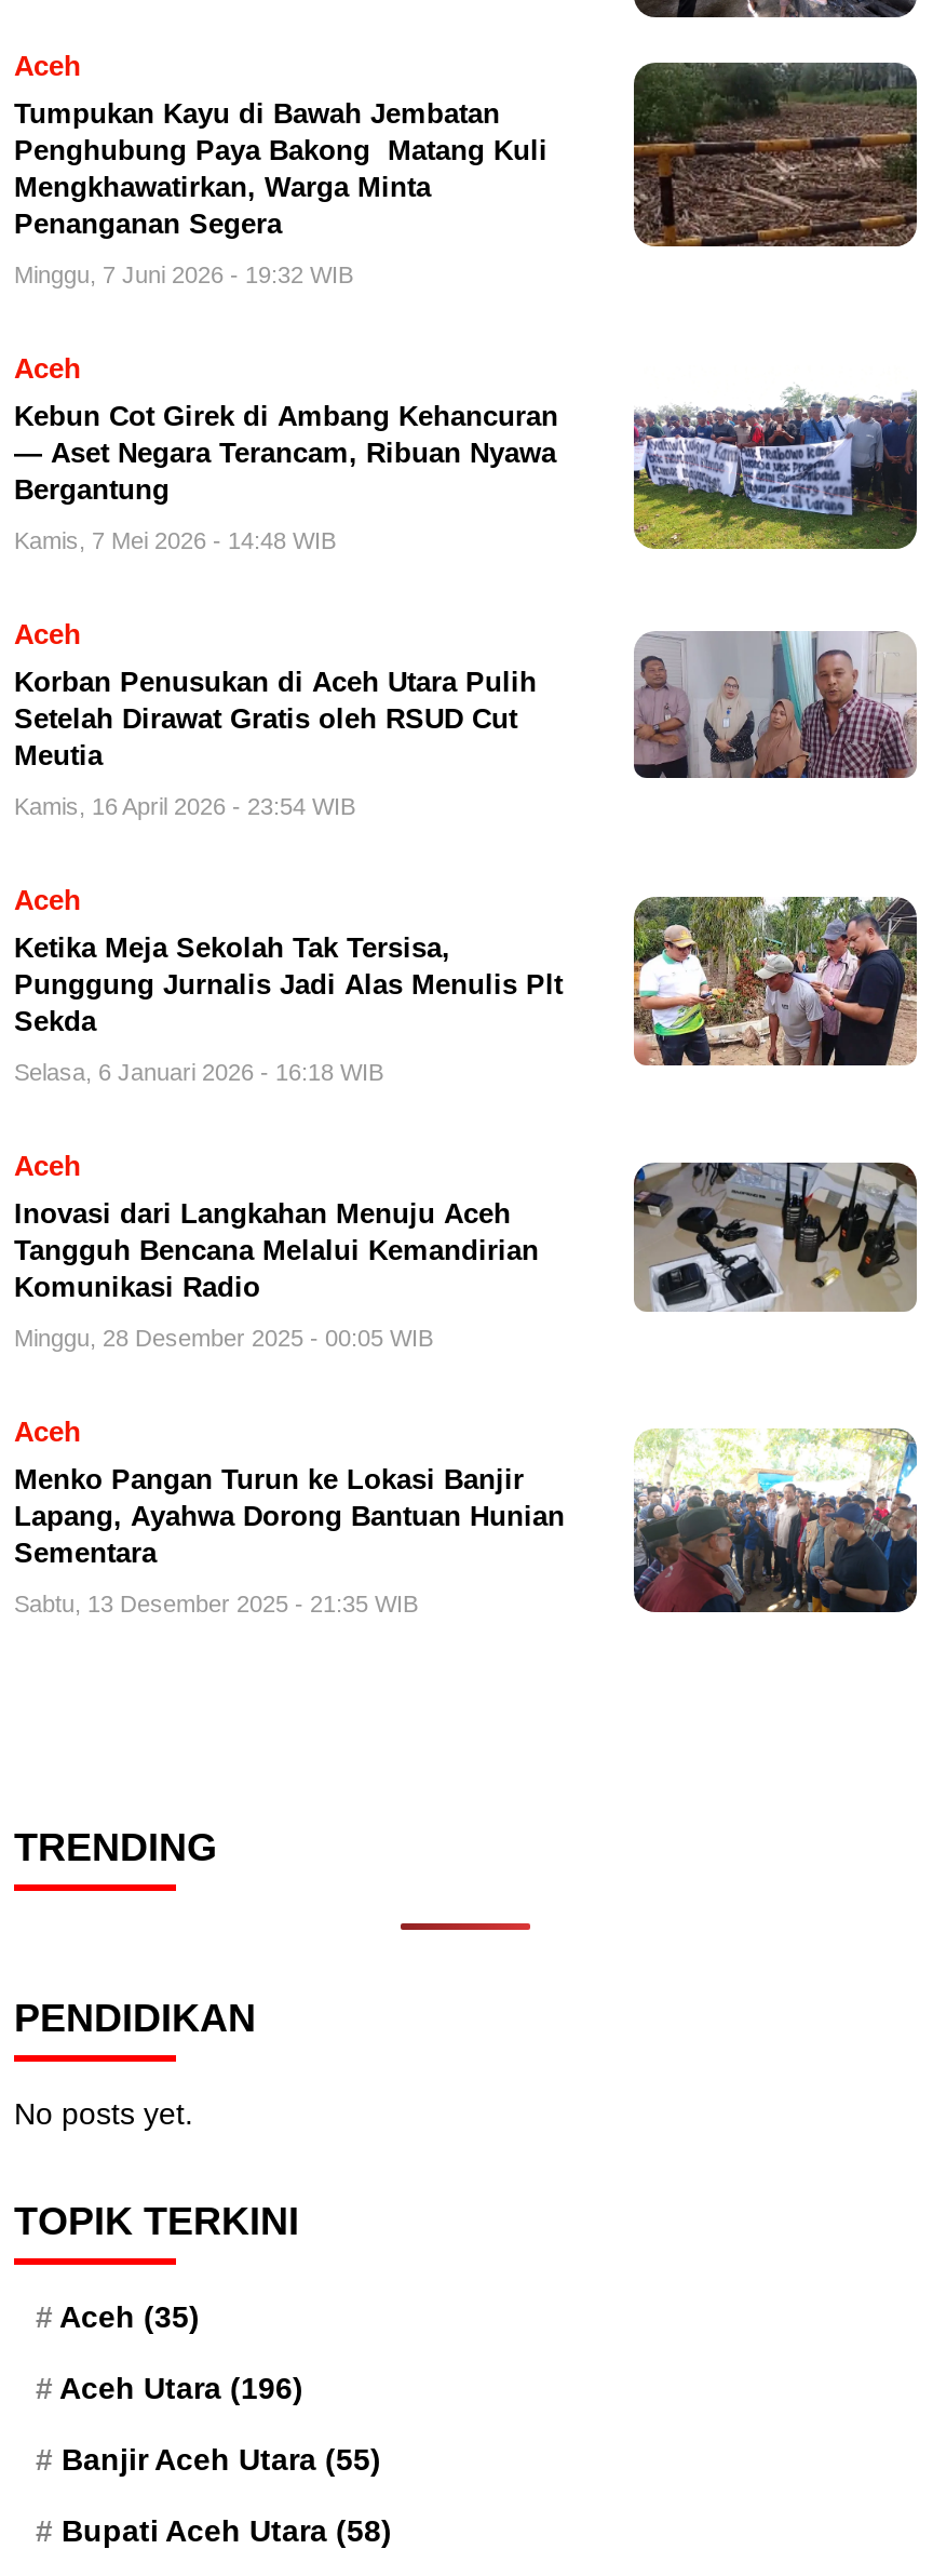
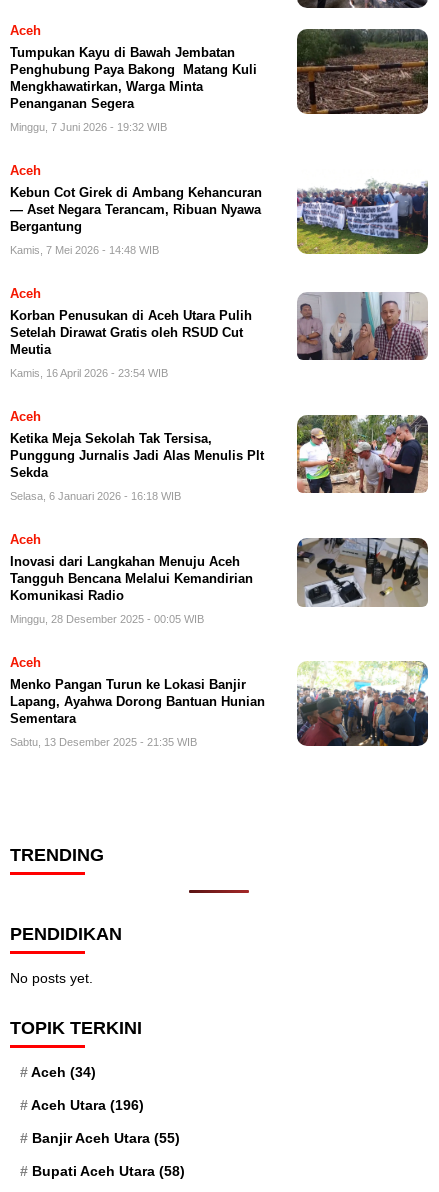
[59,2300,200,2335] Aceh (35) -> [31,1064,96,1080] Aceh (34)

